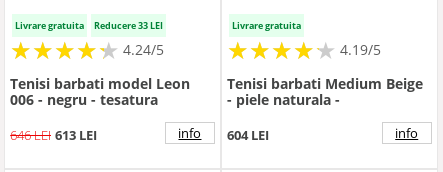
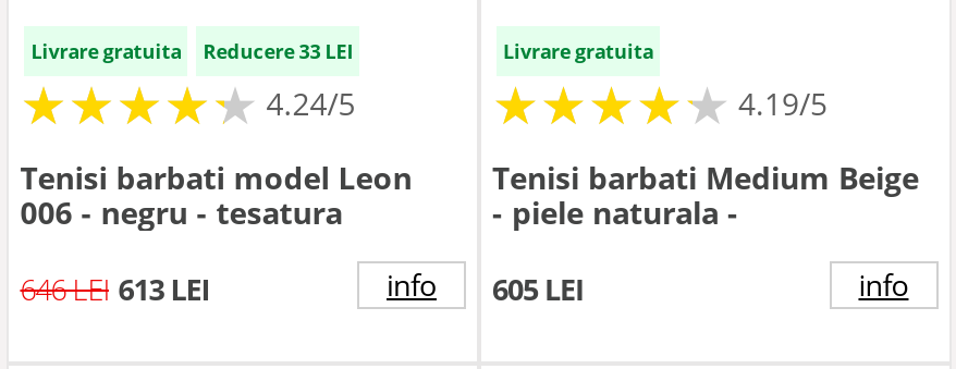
[178,124,269,144] info 604 LEI -> [387,267,584,310] info 605 LEI

